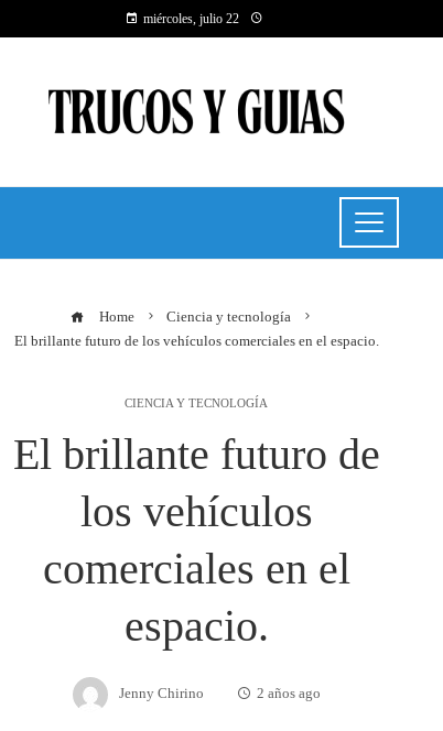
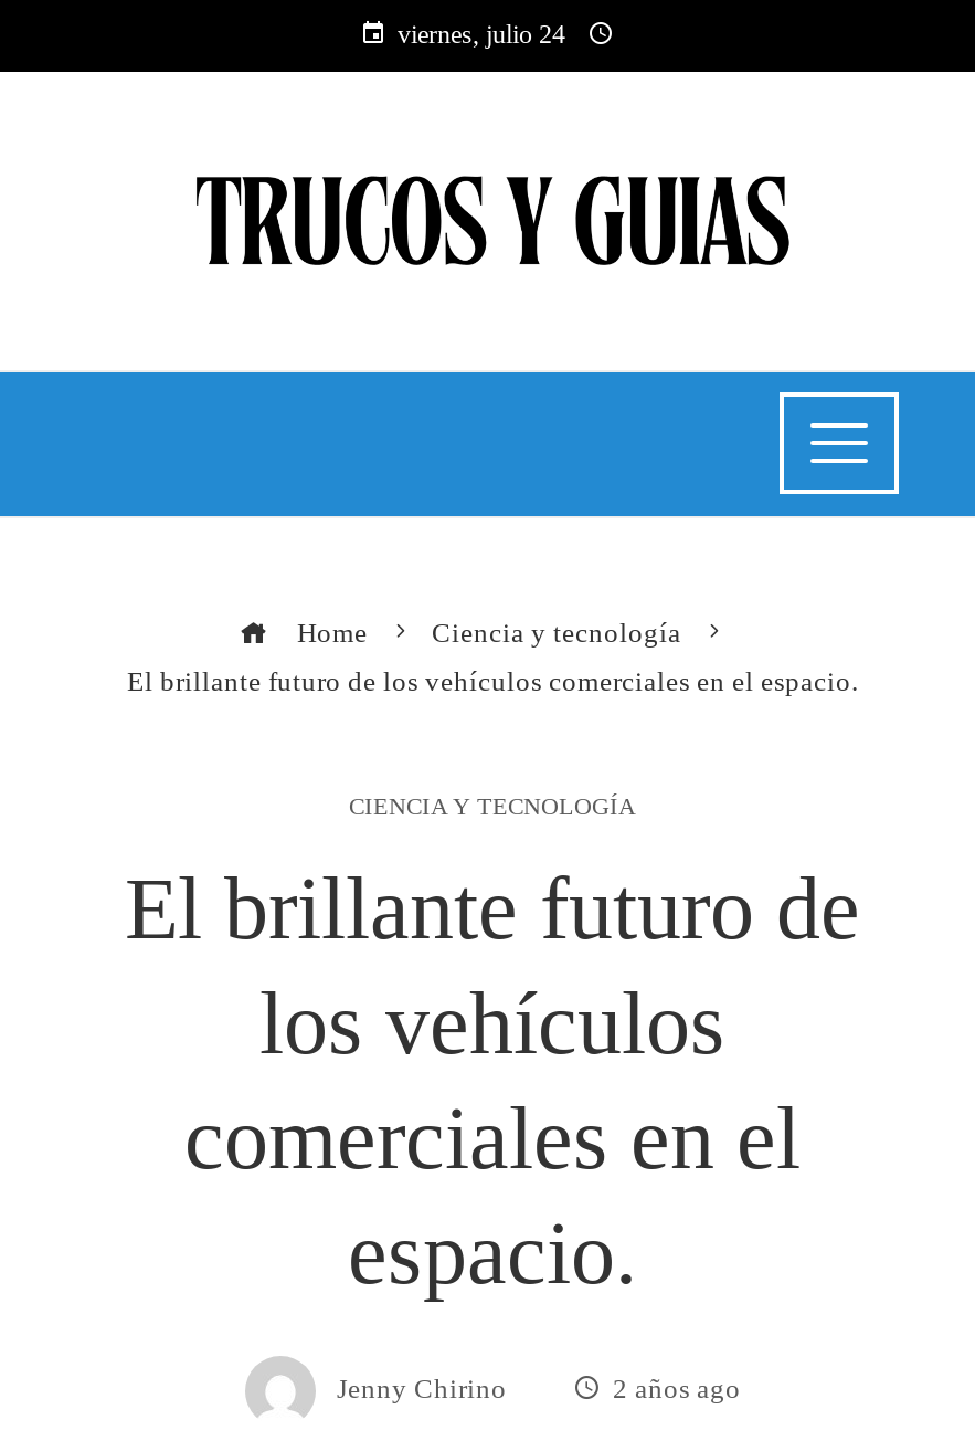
[143,11,239,26] miércoles, julio 22 -> [398,19,565,50] viernes, julio 24

